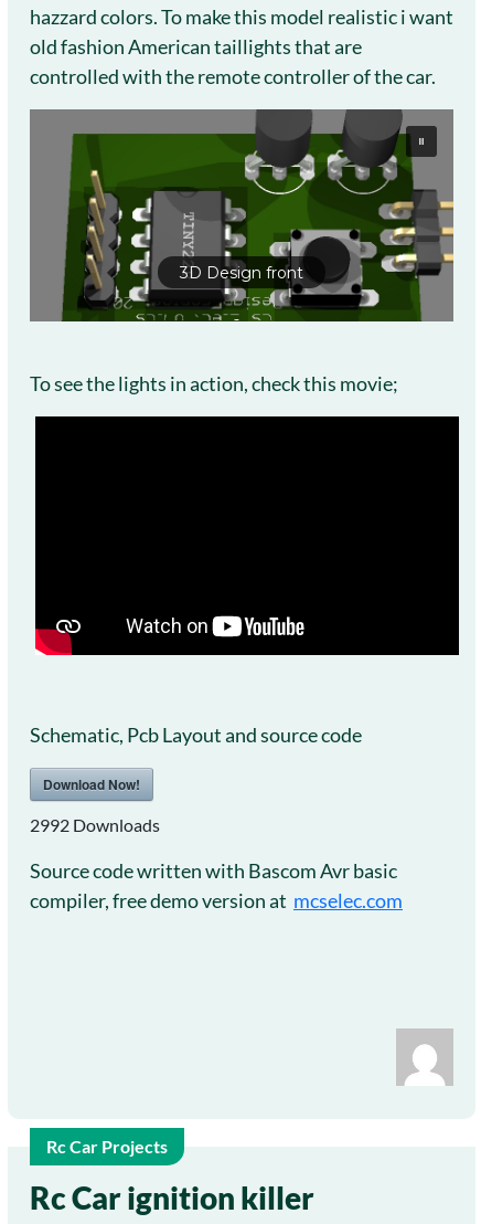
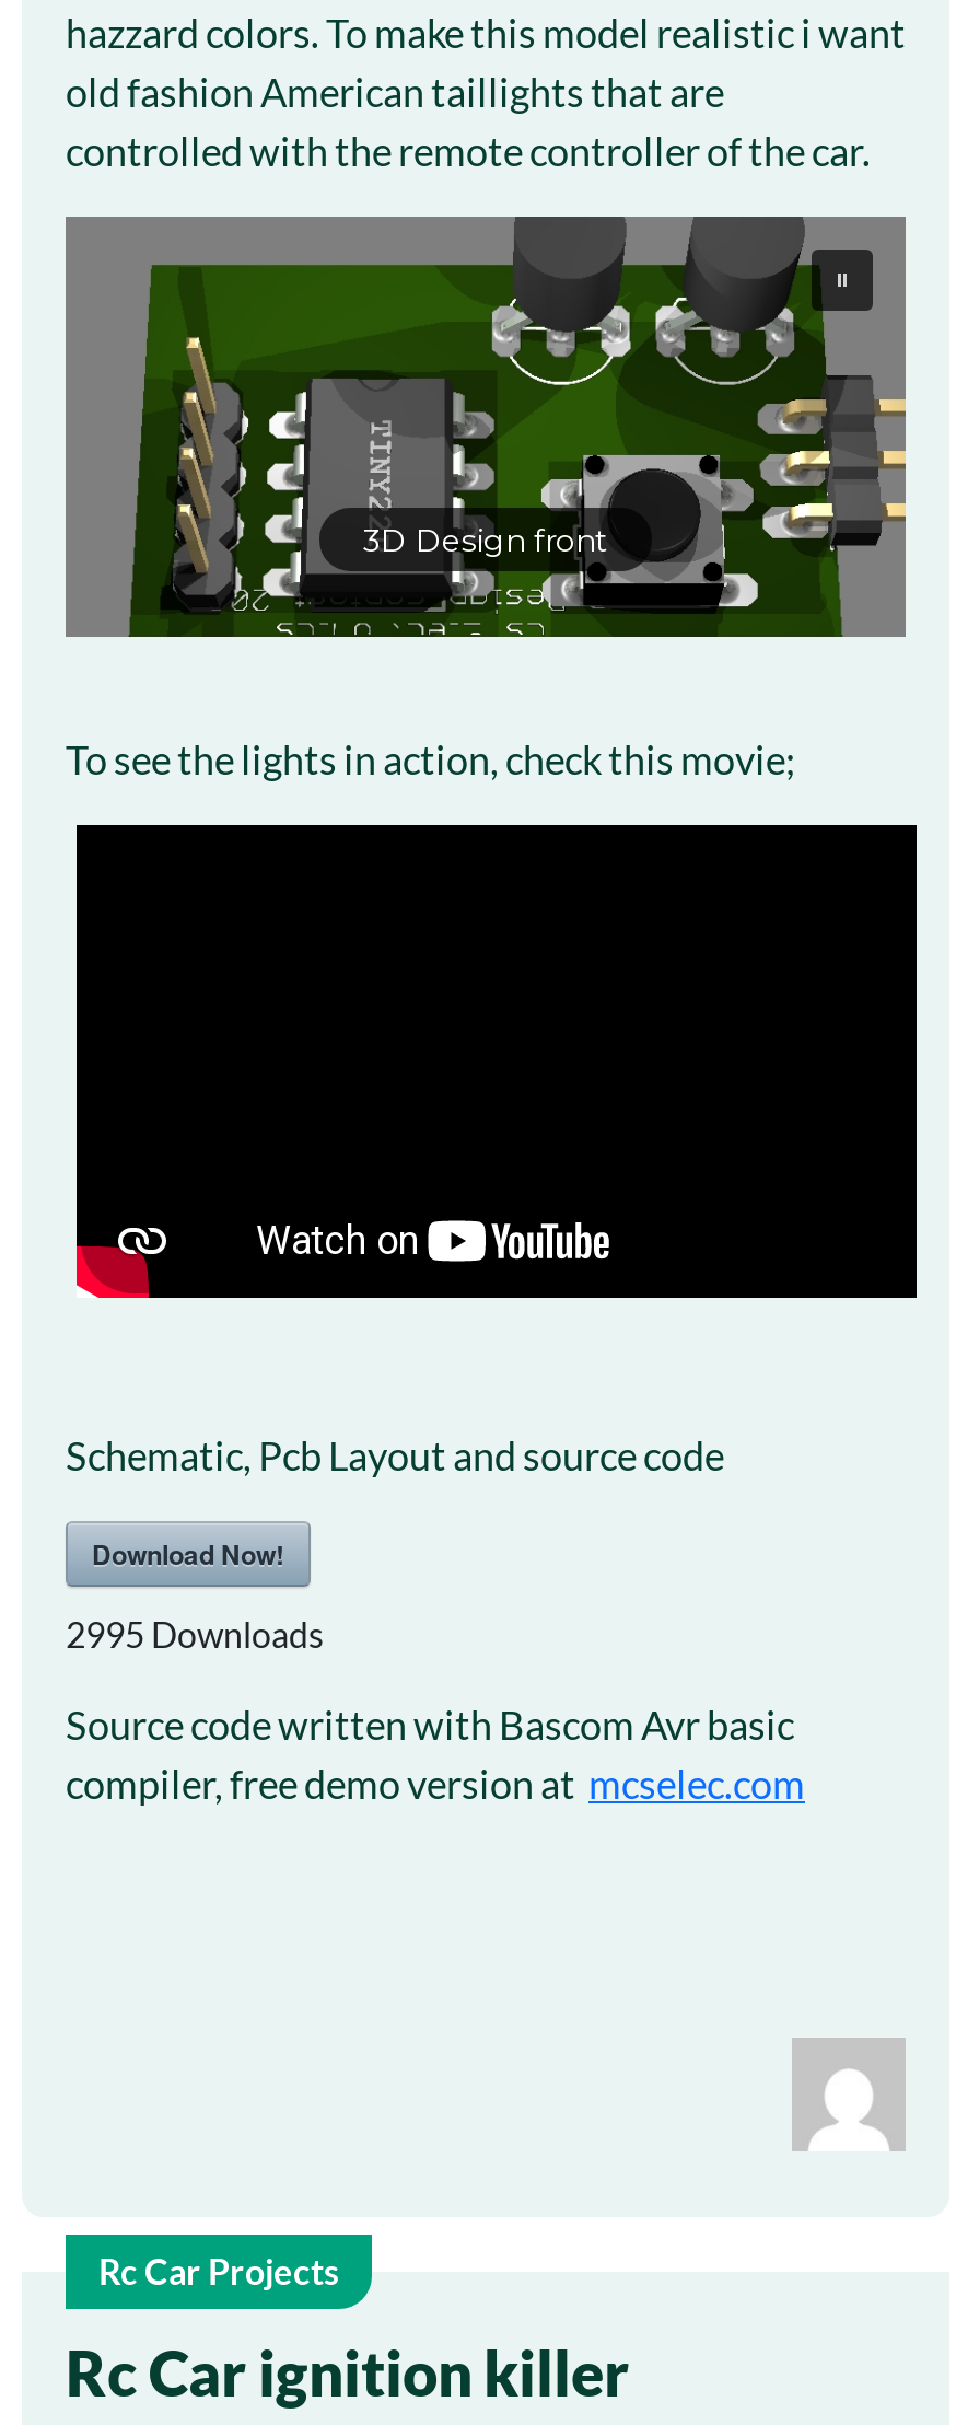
[30,814,160,835] 2992 Downloads -> [66,1613,324,1655] 2995 Downloads

